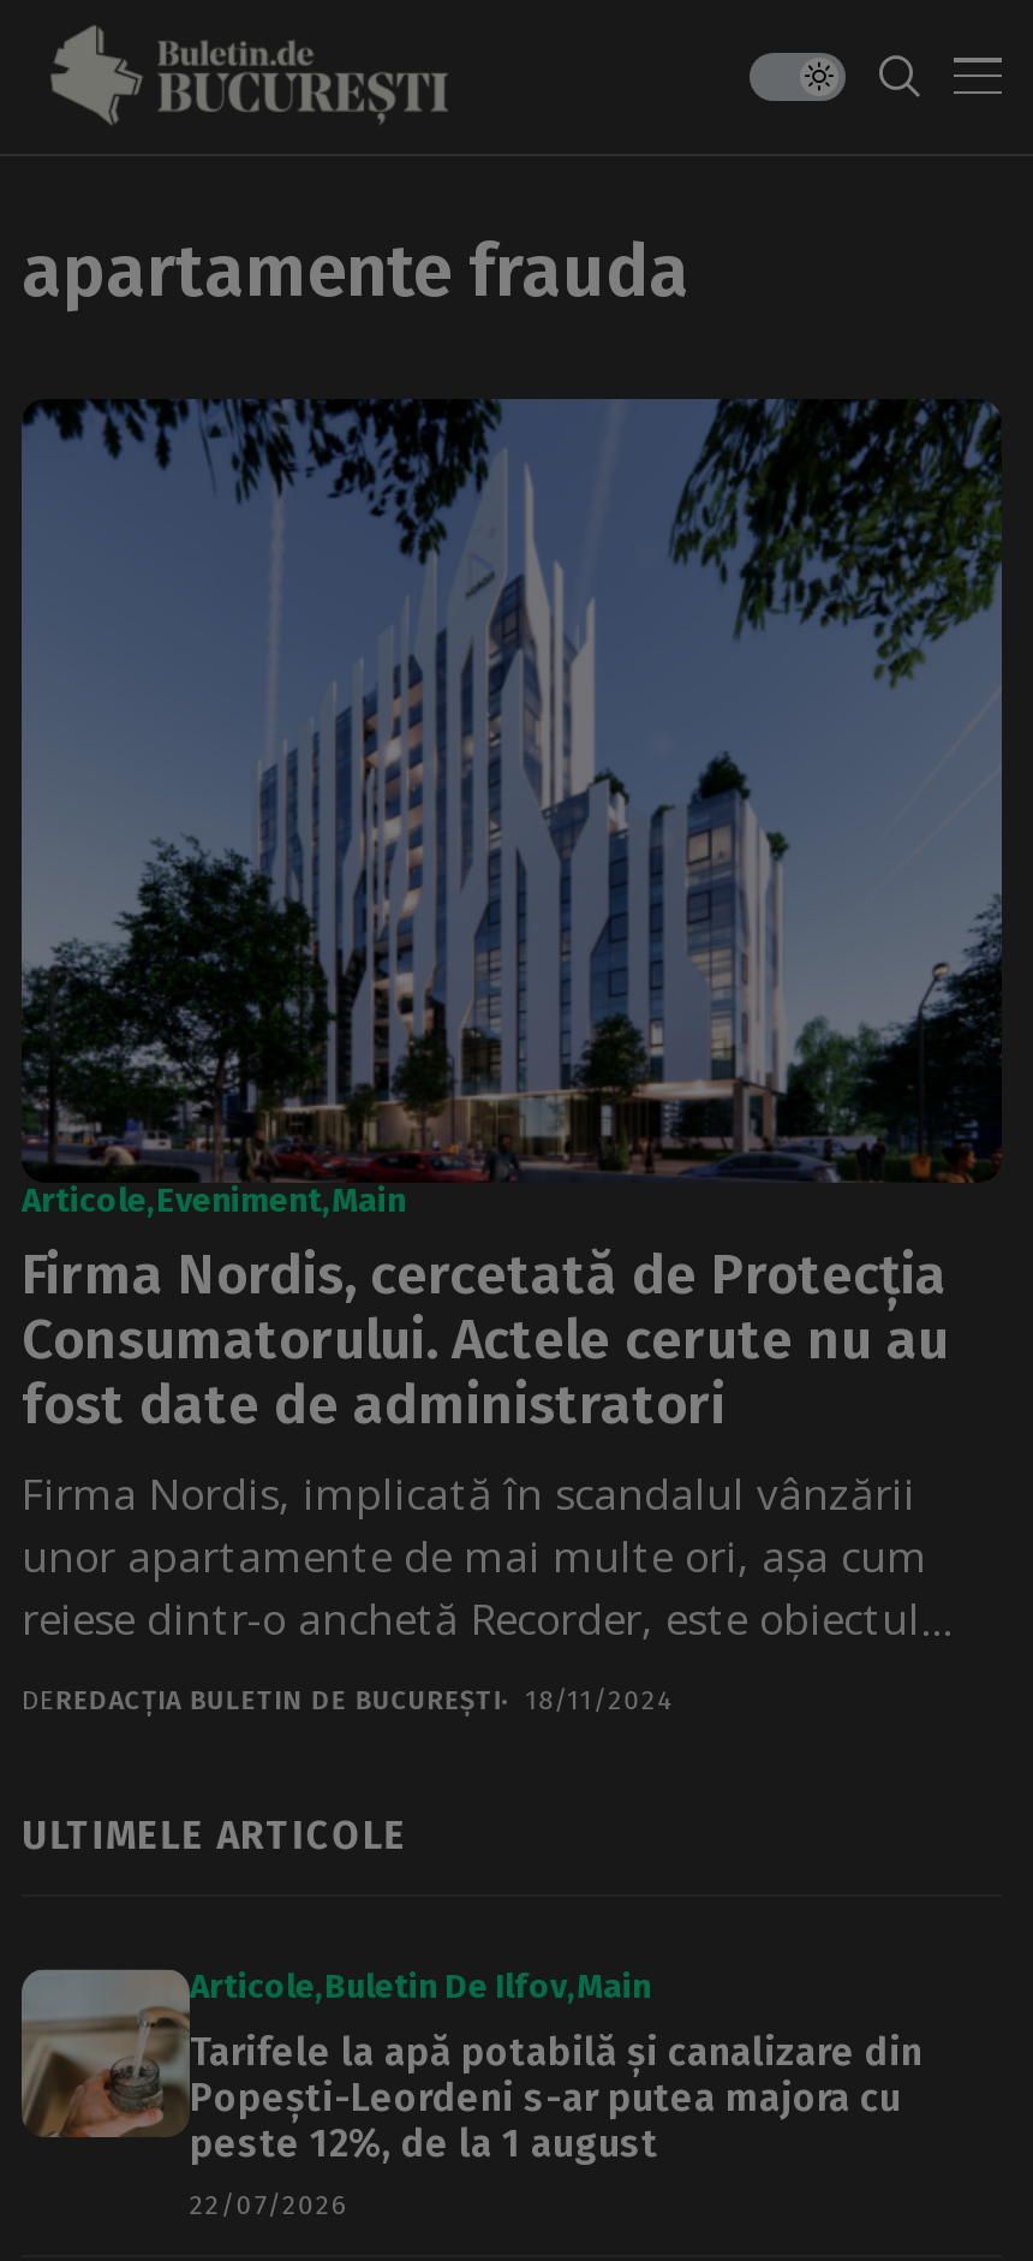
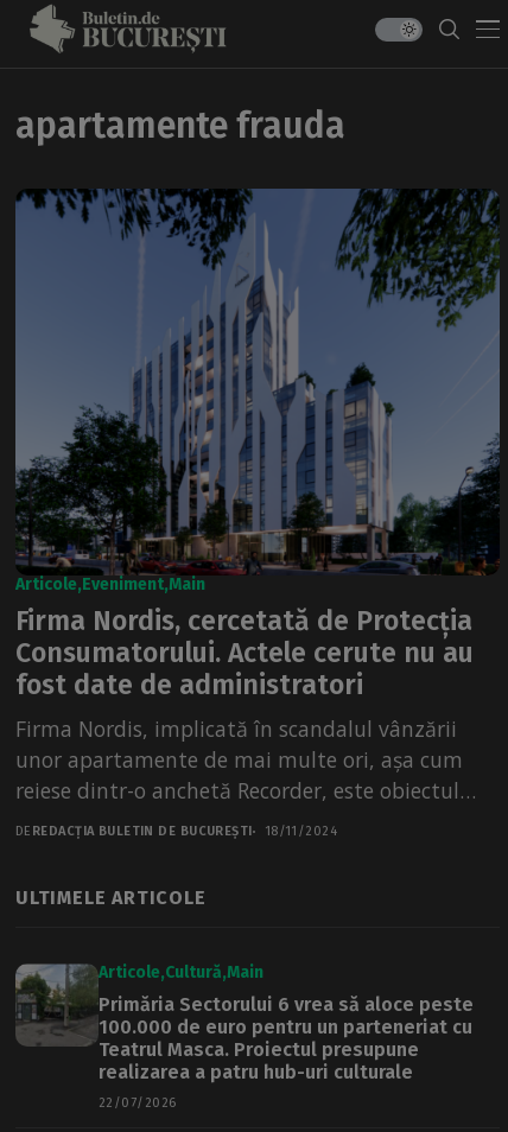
[22,1967,651,2137] [image] | Articole Buletin De Ilfov Main -> [15,963,263,1047] [image] | Articole Cultură Main
[190,2030,922,2167] Tarifele la apă potabilă și canalizare din | Popești-Leordeni s-ar putea majora cu | peste 12%, de la 1 august -> [99,994,474,1084] Primăria Sectorului 6 vrea să aloce peste | 100.000 de euro pentru un parteneriat cu | Teatrul Masca. Proiectul presupune | realizarea a patru hub-uri culturale

